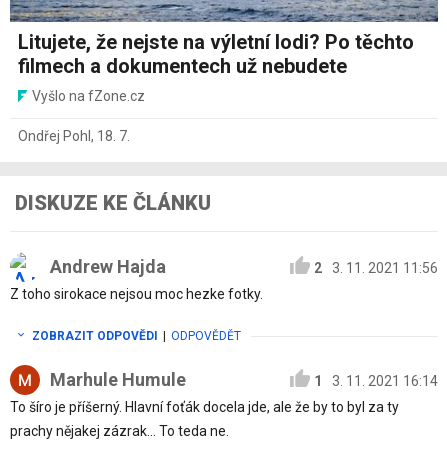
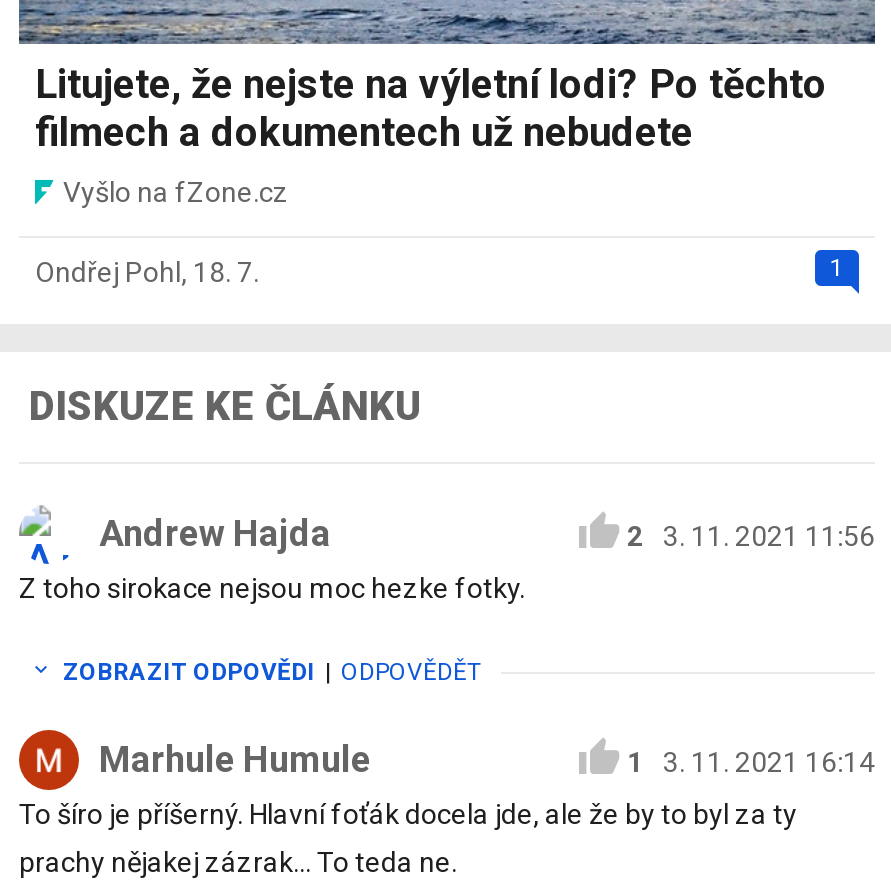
none -> [830,254,844,282] 1

